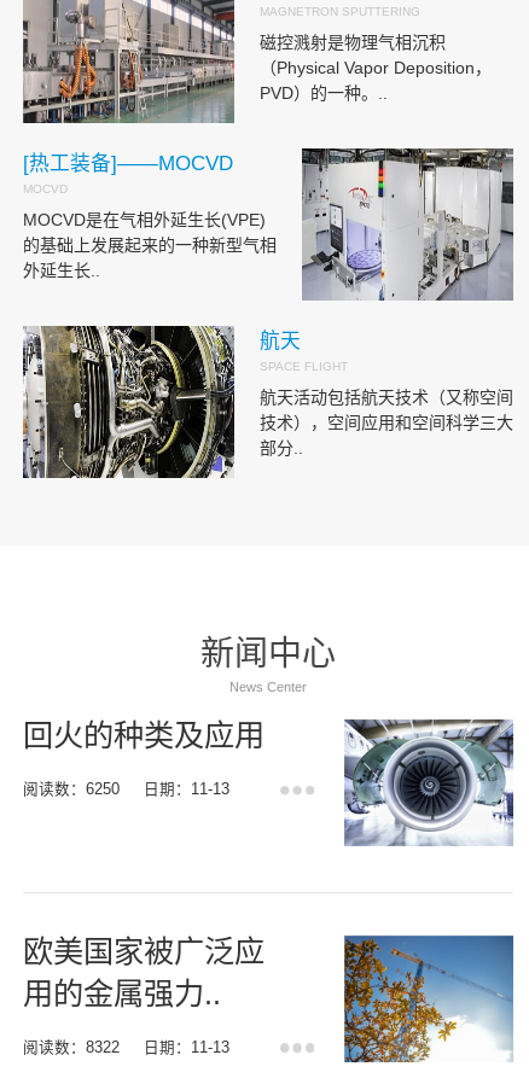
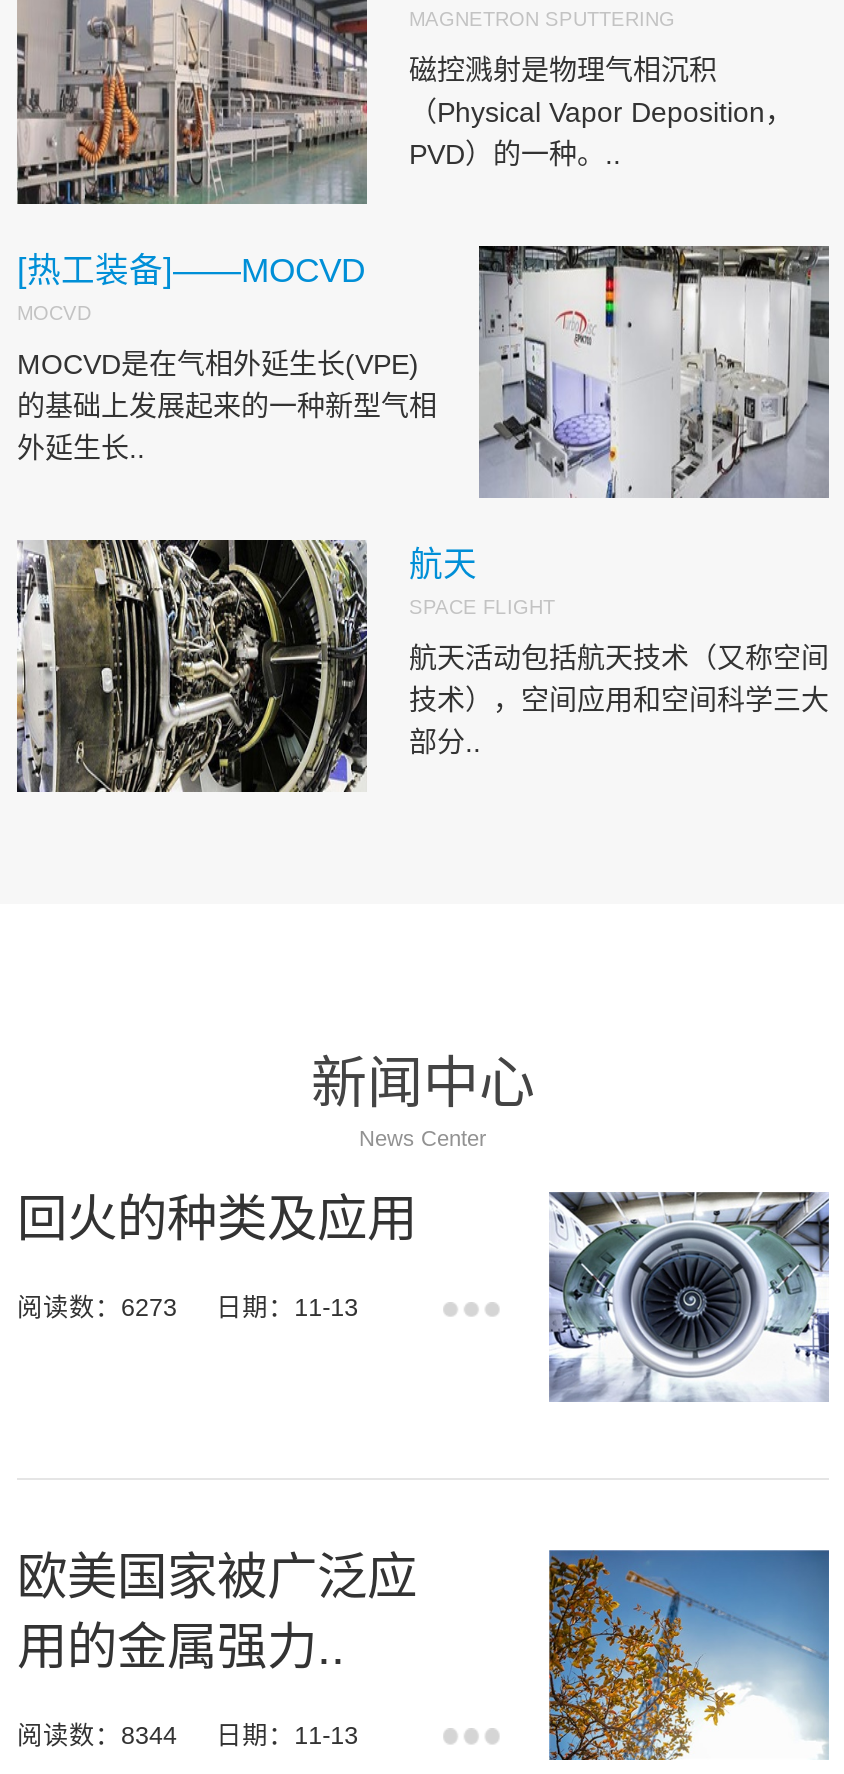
[23,781,229,798] 阅读数：6250 日期：11-13 -> [17,1294,358,1322] 阅读数：6273 日期：11-13
[23,1039,229,1056] 阅读数：8322 日期：11-13 -> [17,1721,358,1749] 阅读数：8344 日期：11-13

